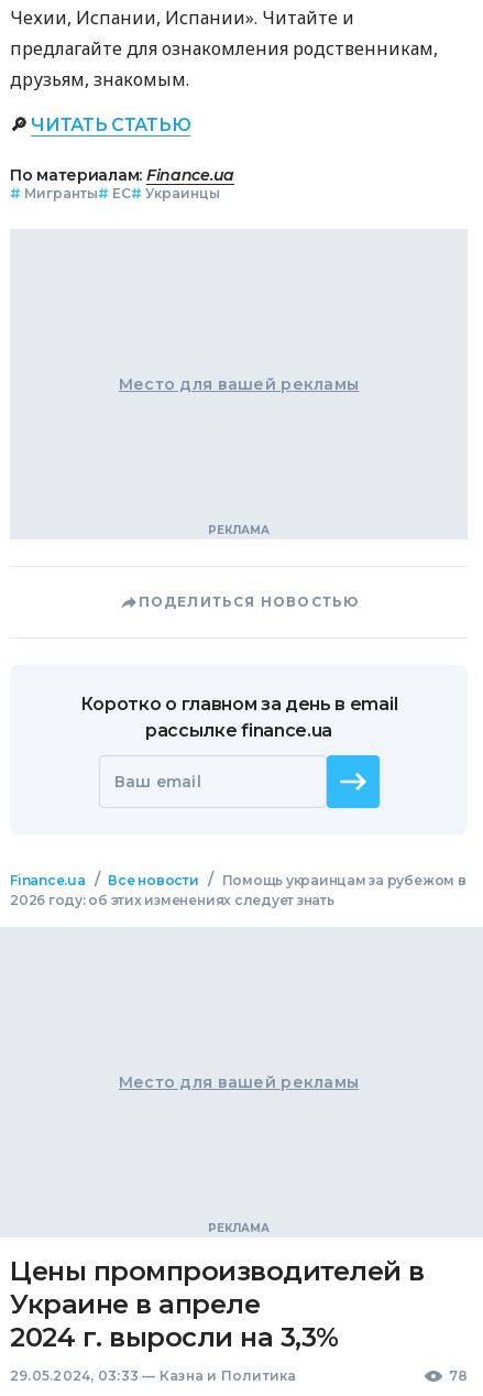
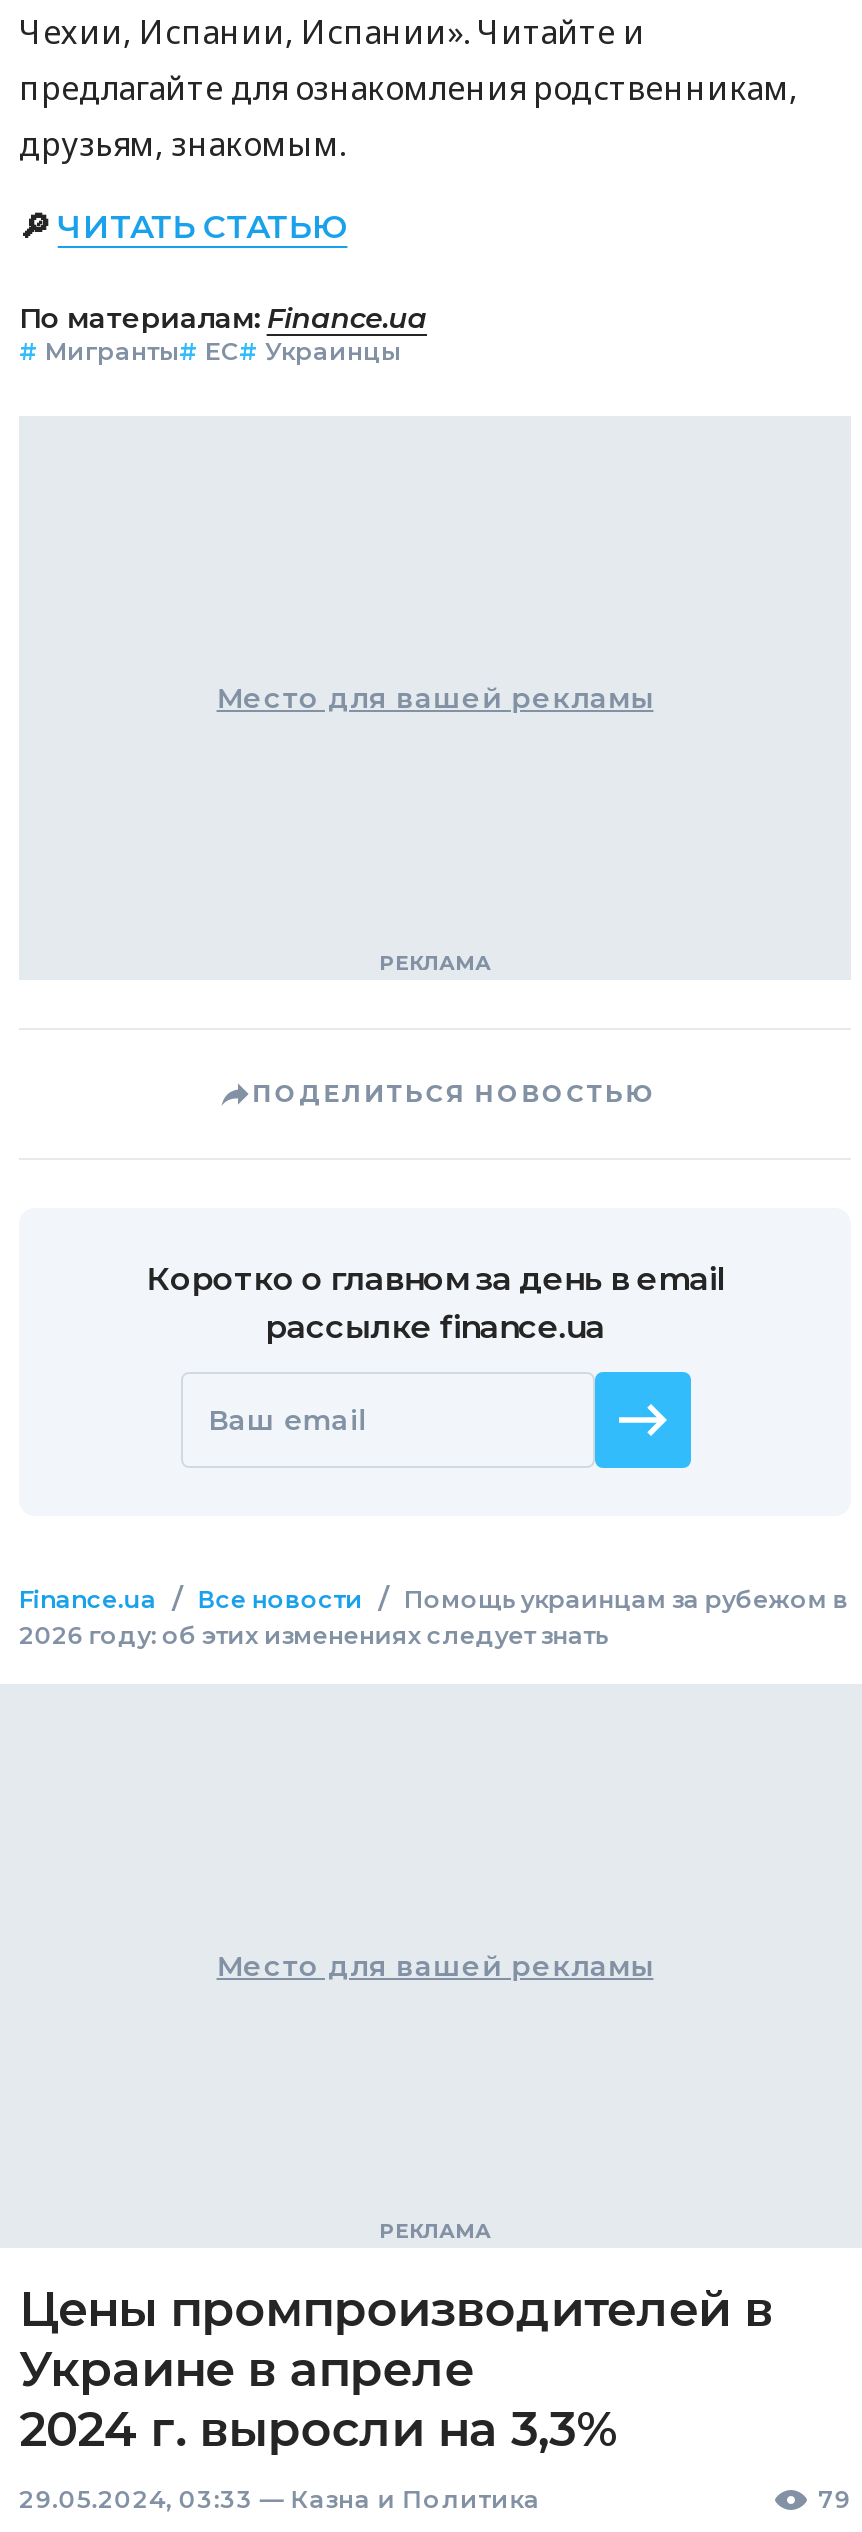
[448,1368,468,1384] 78 -> [818,2485,851,2515] 79

